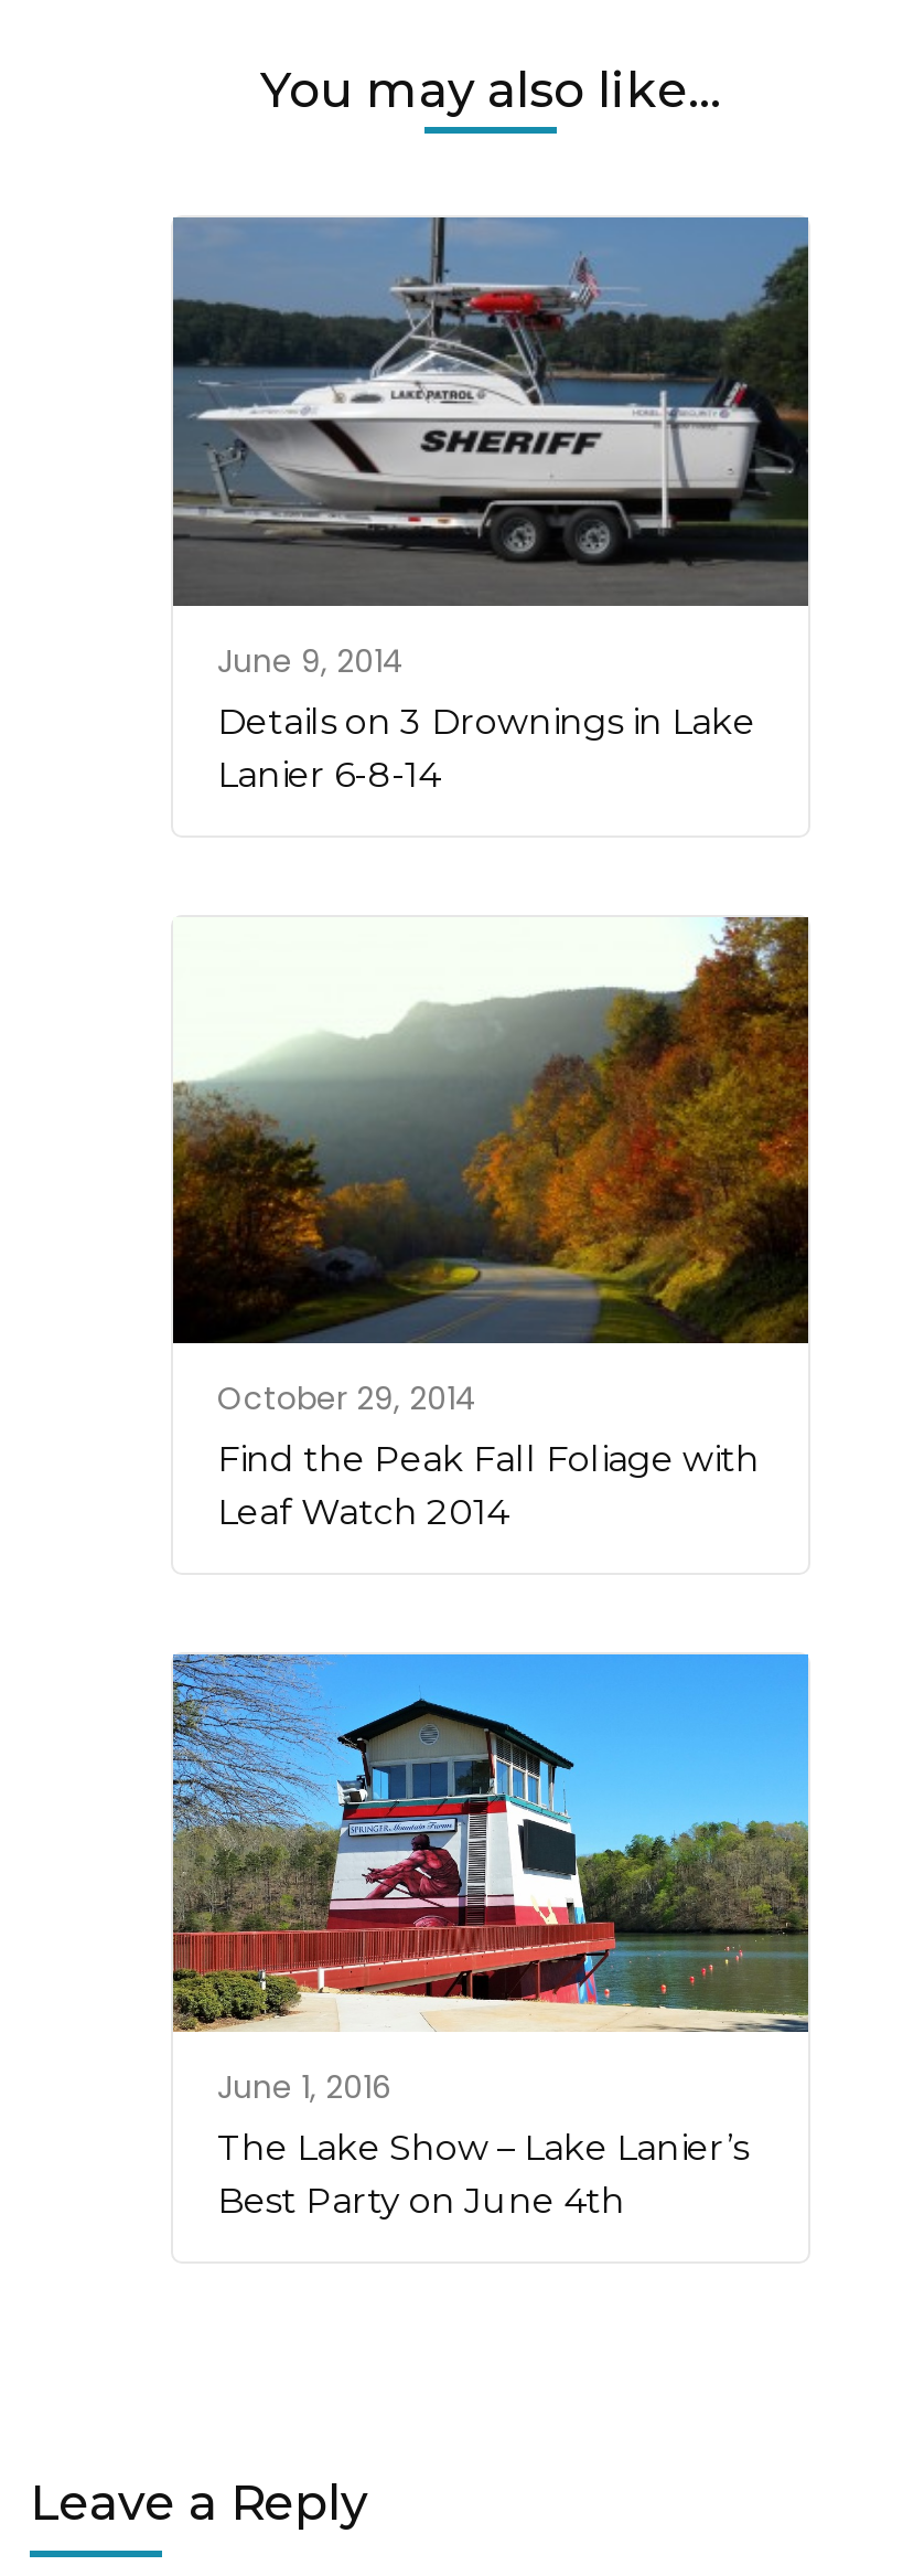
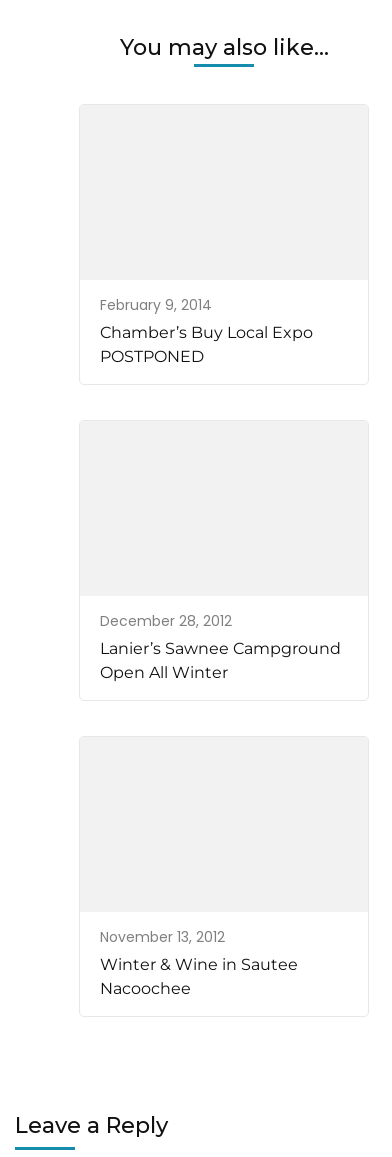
[171,214,810,607] [image] -> none
[217,639,755,796] June 9, 2014 | Details on 3 Drownings in Lake | Lanier 6-8-14 -> [100,295,313,366] February 9, 2014 | Chamber’s Buy Local Expo | POSTPONED
[171,914,810,1346] [image] -> none
[217,1377,760,1533] October 29, 2014 | Find the Peak Fall Foliage with | Leaf Watch 2014 -> [100,611,341,682] December 28, 2012 | Lanier’s Sawnee Campground | Open All Winter
[171,1651,810,2033] [image] -> none
[217,2064,749,2221] June 1, 2016 | The Lake Show – Lake Lanier’s | Best Party on June 4th -> [100,927,298,998] November 13, 2012 | Winter & Wine in Sautee | Nacoochee

